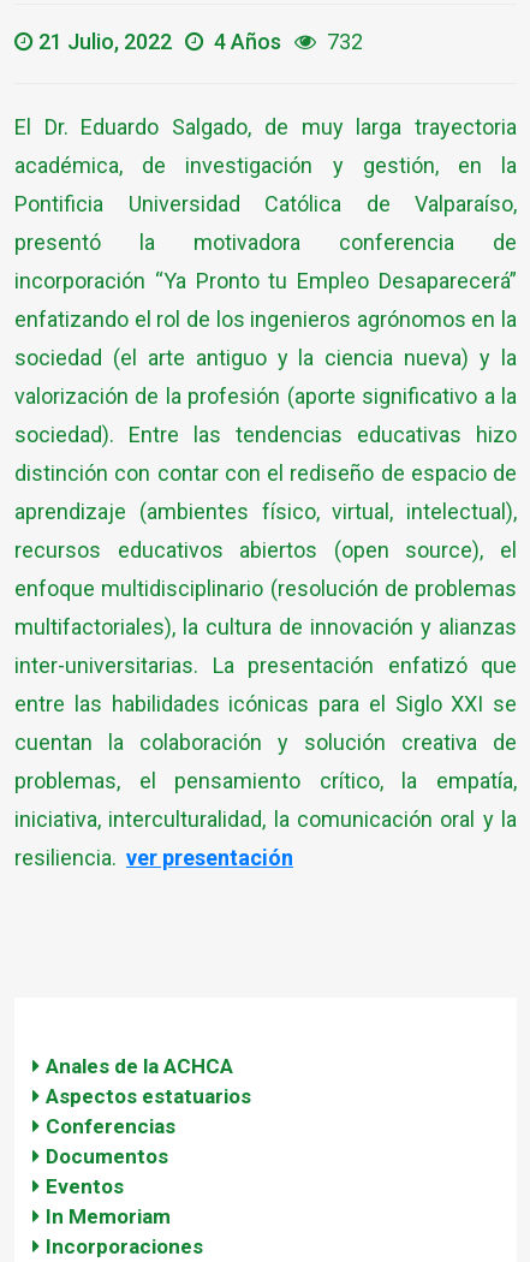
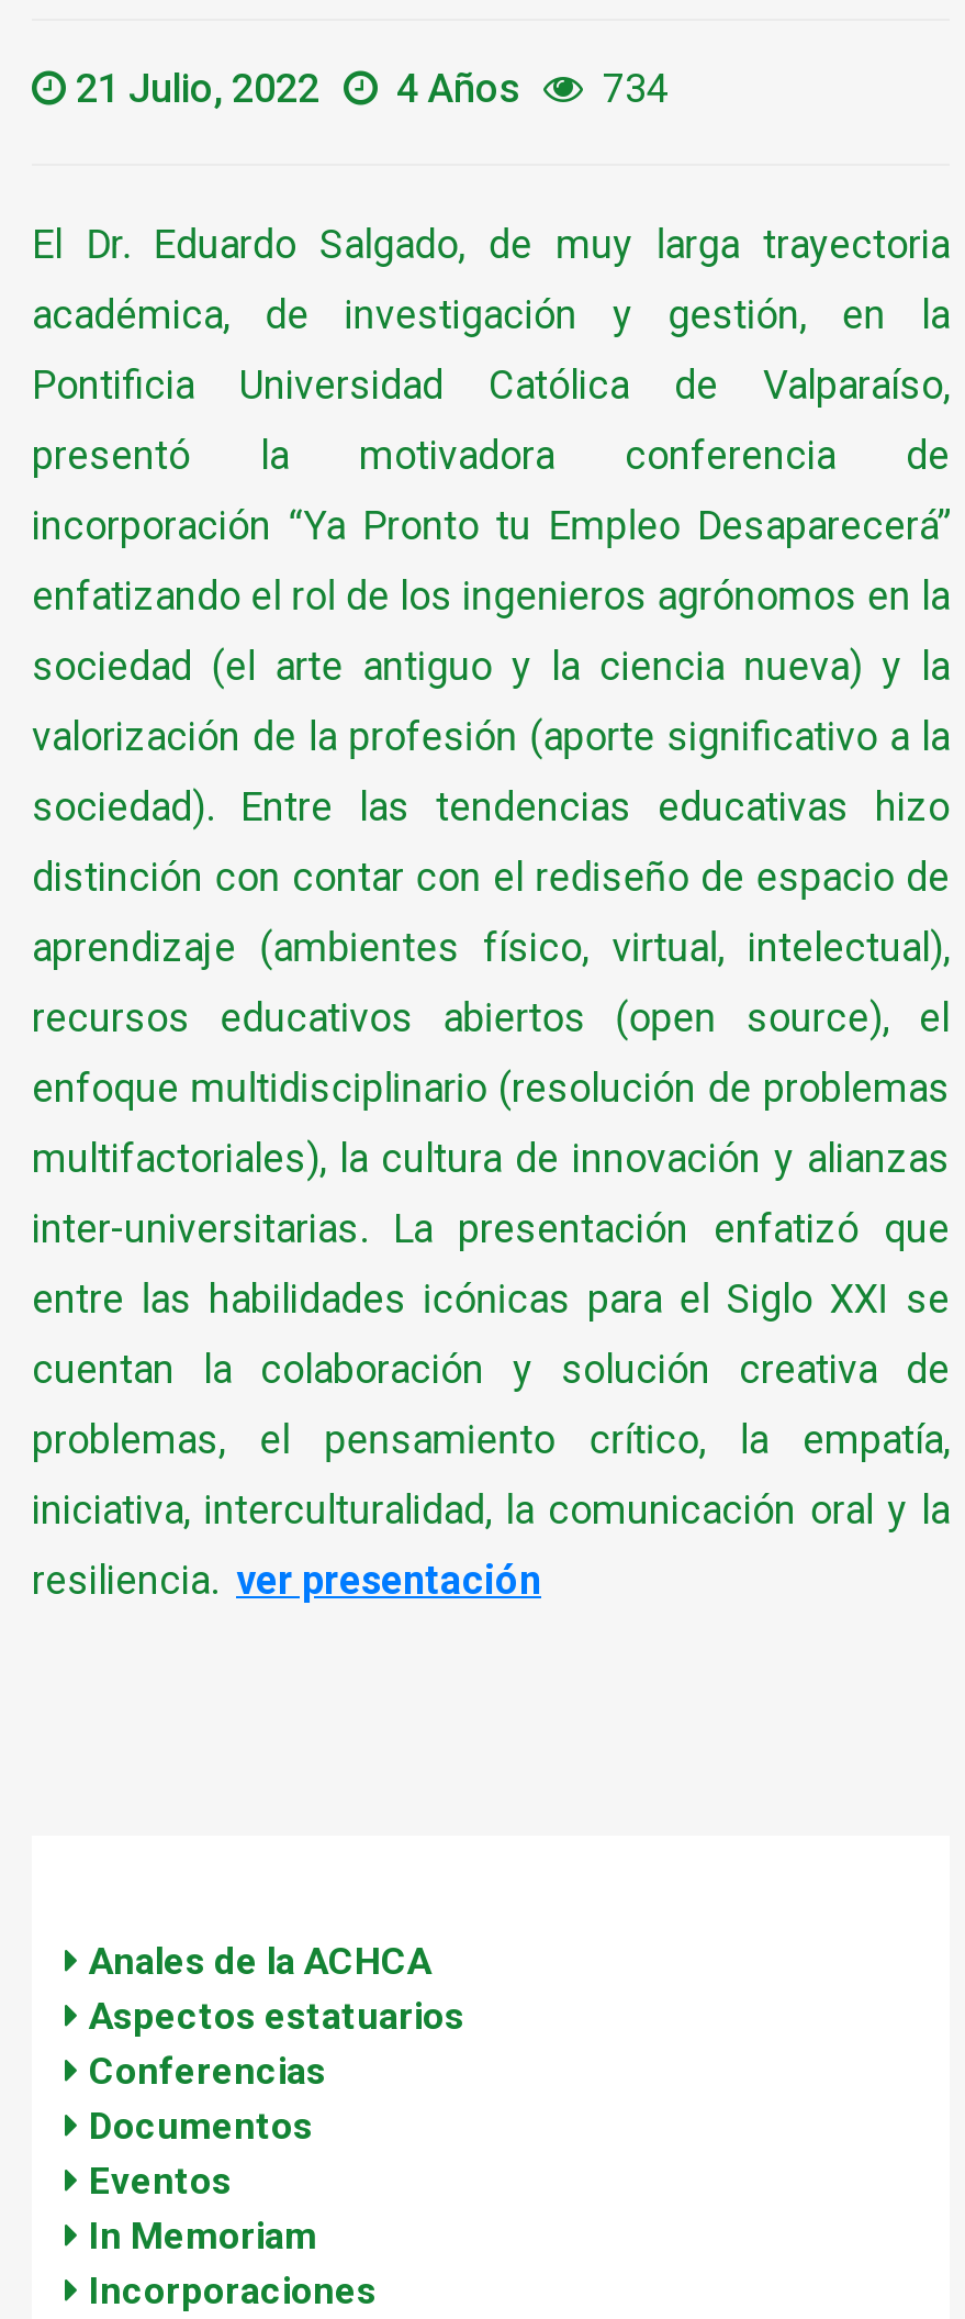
[38,29,363,54] 21 Julio, 2022 4 Años 732 -> [76,65,669,111] 21 Julio, 2022 4 Años 734

